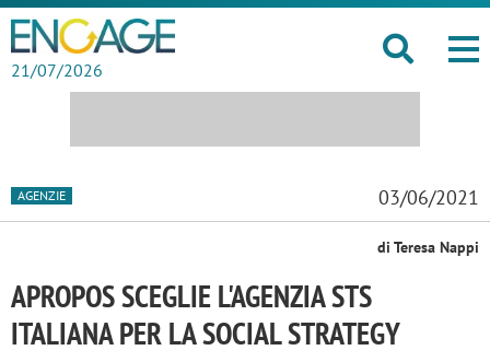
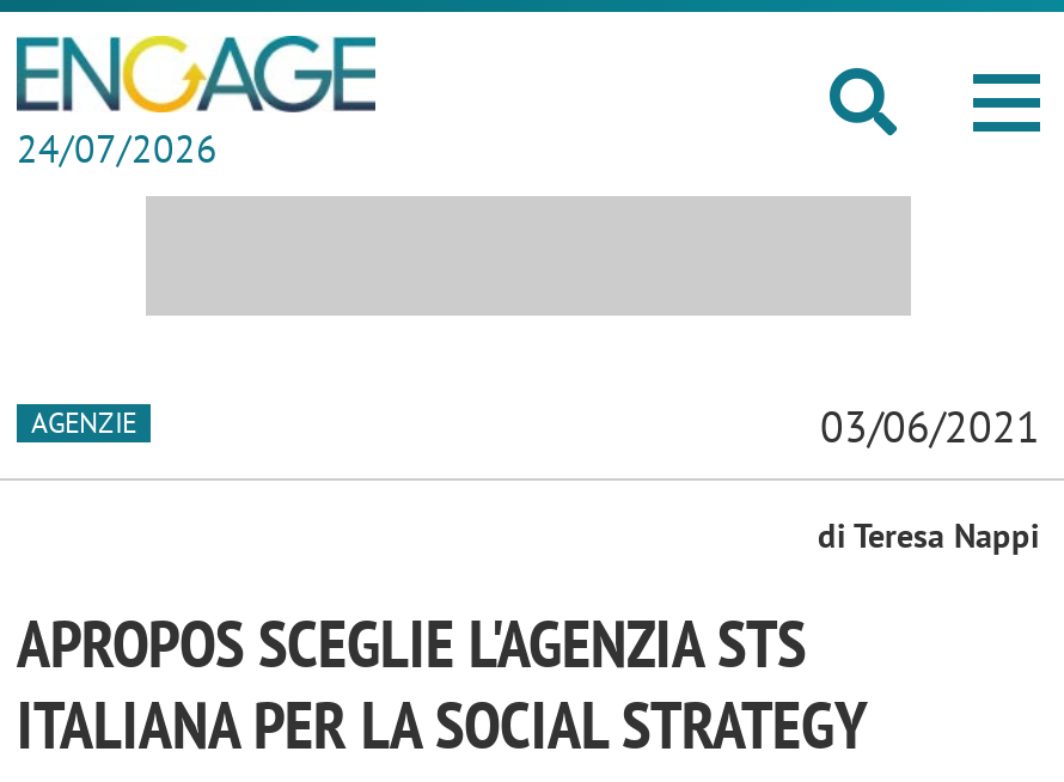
[11,59,103,81] 21/07/2026 -> [17,124,218,172] 24/07/2026

